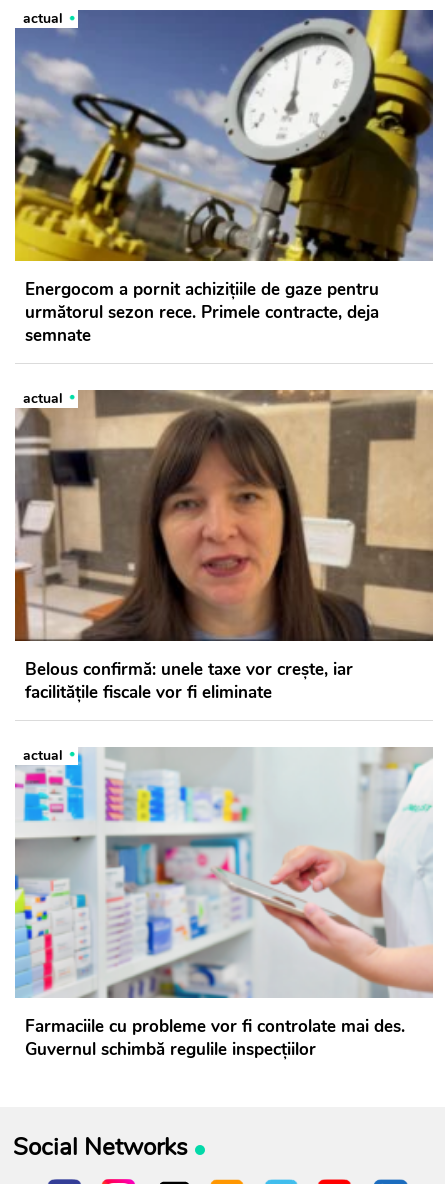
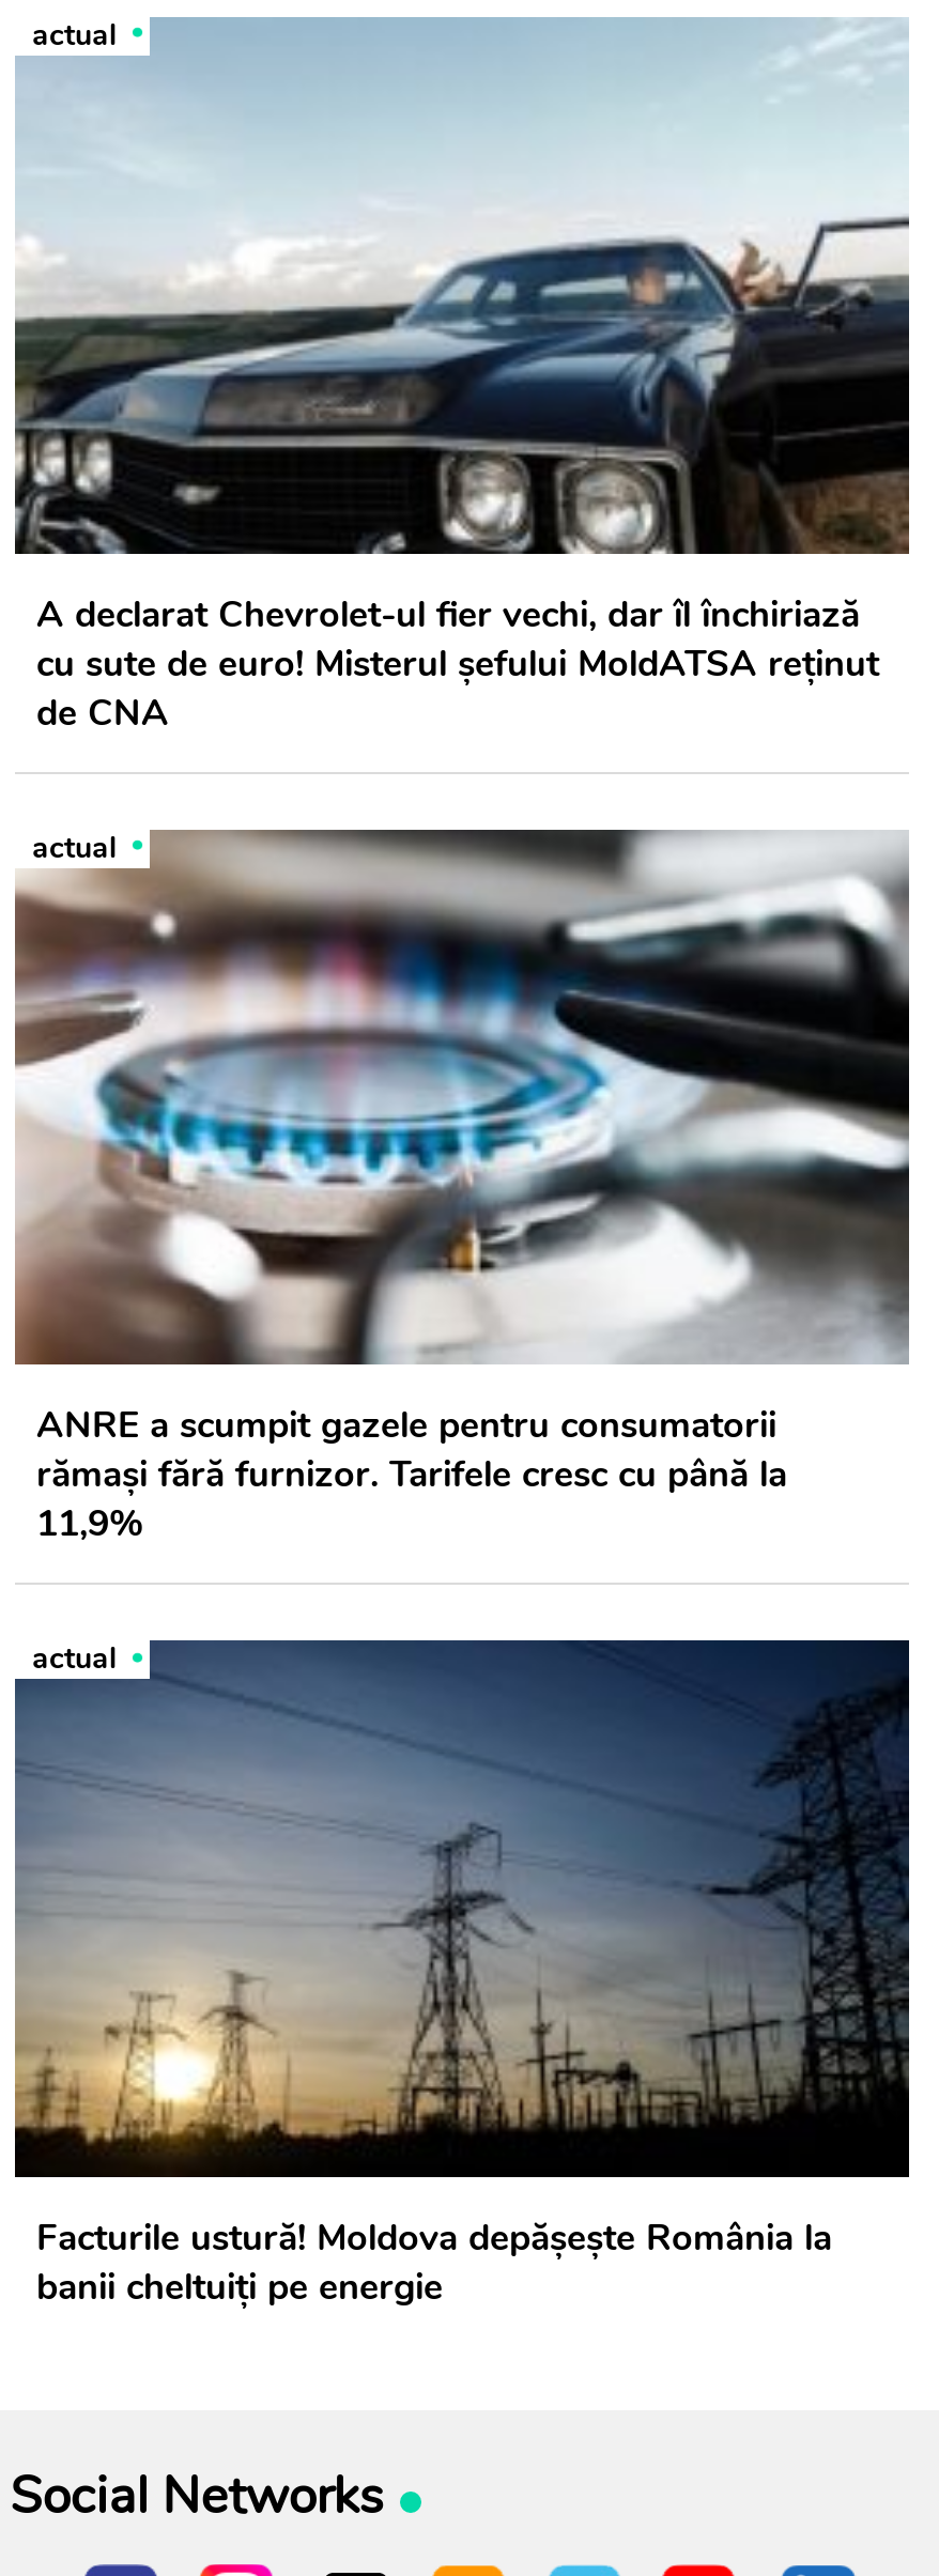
[14,9,434,347] [image] | Energocom a pornit achizițiile de gaze pentru | următorul sezon rece. Primele contracte, deja | semnate -> [13,16,911,737] [image] | A declarat Chevrolet-ul fier vechi, dar îl închiriază | cu sute de euro! Misterul șefului MoldATSA reținut | de CNA
[15,390,434,704] [image] | Belous confirmă: unele taxe vor crește, iar | facilitățile fiscale vor fi eliminate -> [15,829,911,1549] [image] | ANRE a scumpit gazele pentru consumatorii | rămași fără furnizor. Tarifele cresc cu până la | 11,9%
[14,747,433,1060] [image] | Farmaciile cu probleme vor fi controlate mai des. | Guvernul schimbă regulile inspecțiilor -> [13,1637,911,2312] [image] | Facturile ustură! Moldova depășește România la | banii cheltuiți pe energie

